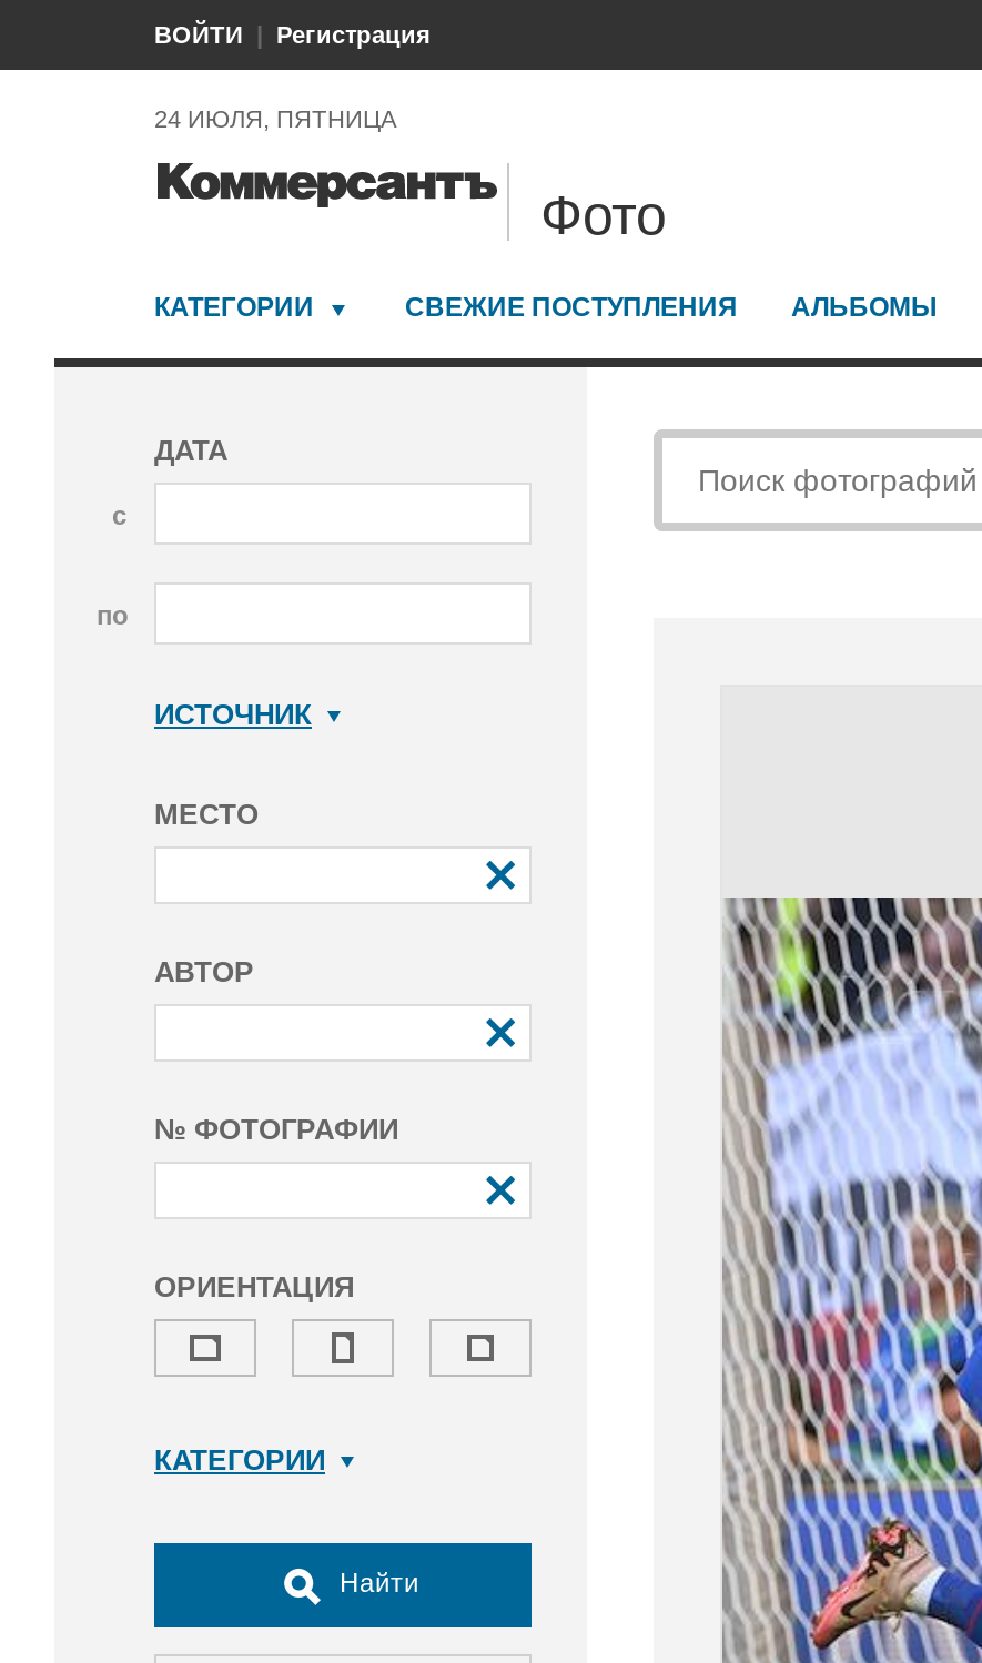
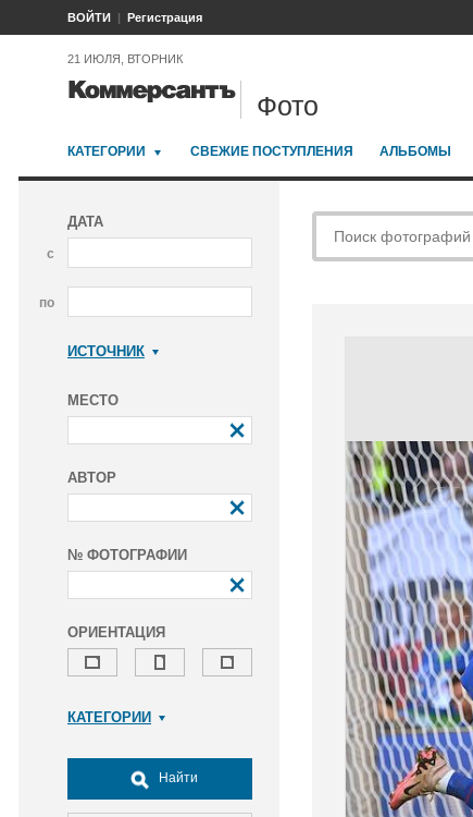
[154,105,396,132] 24 ИЮЛЯ, ПЯТНИЦА -> [67,52,183,65] 21 ИЮЛЯ, ВТОРНИК

